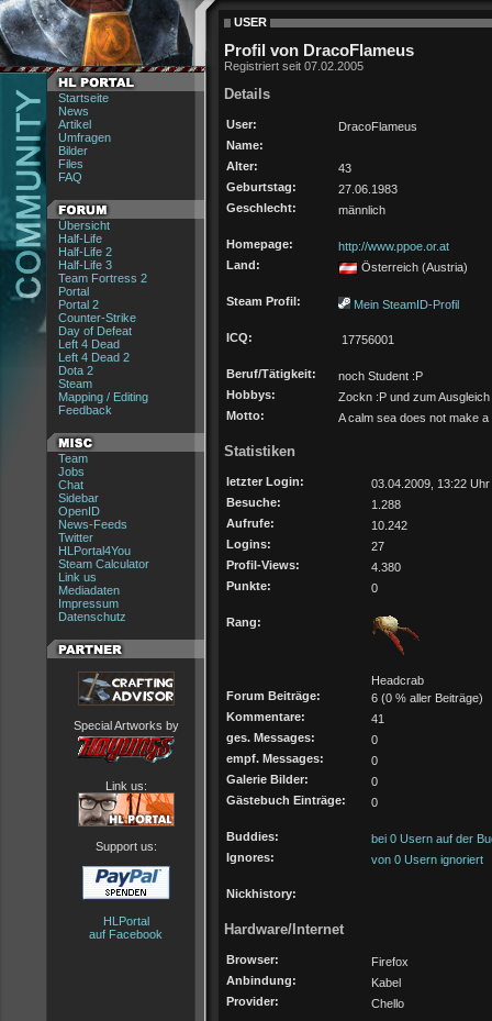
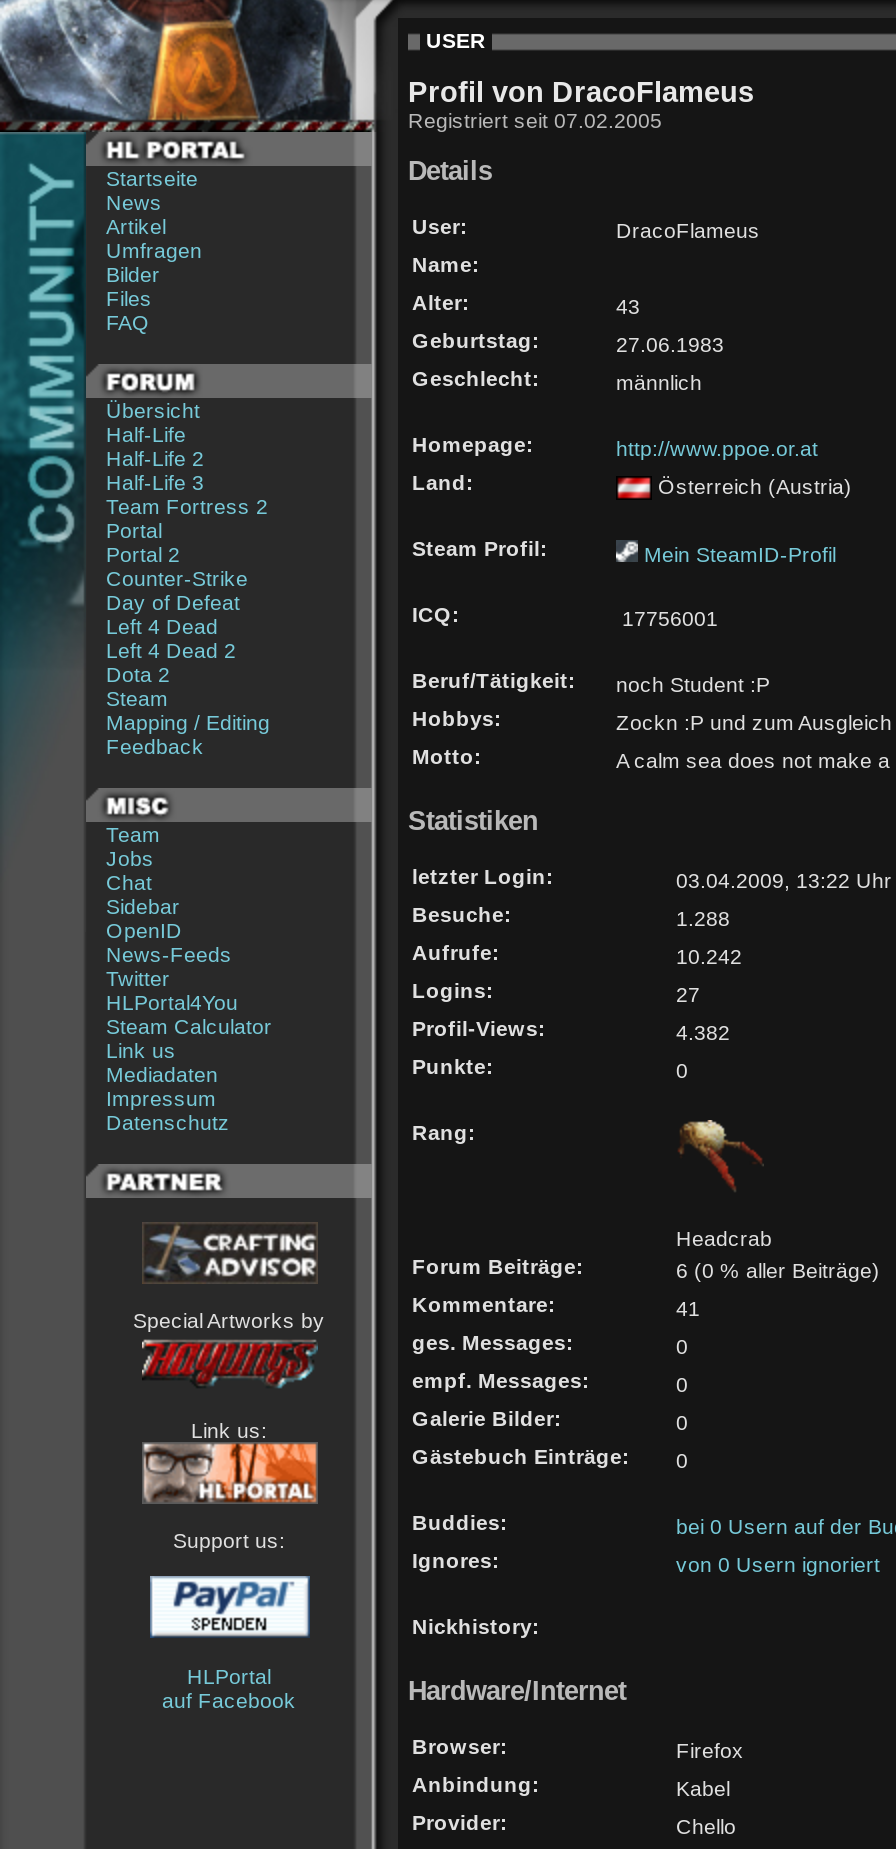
[371,561,401,574] 4.380 -> [676,1020,730,1044] 4.382

